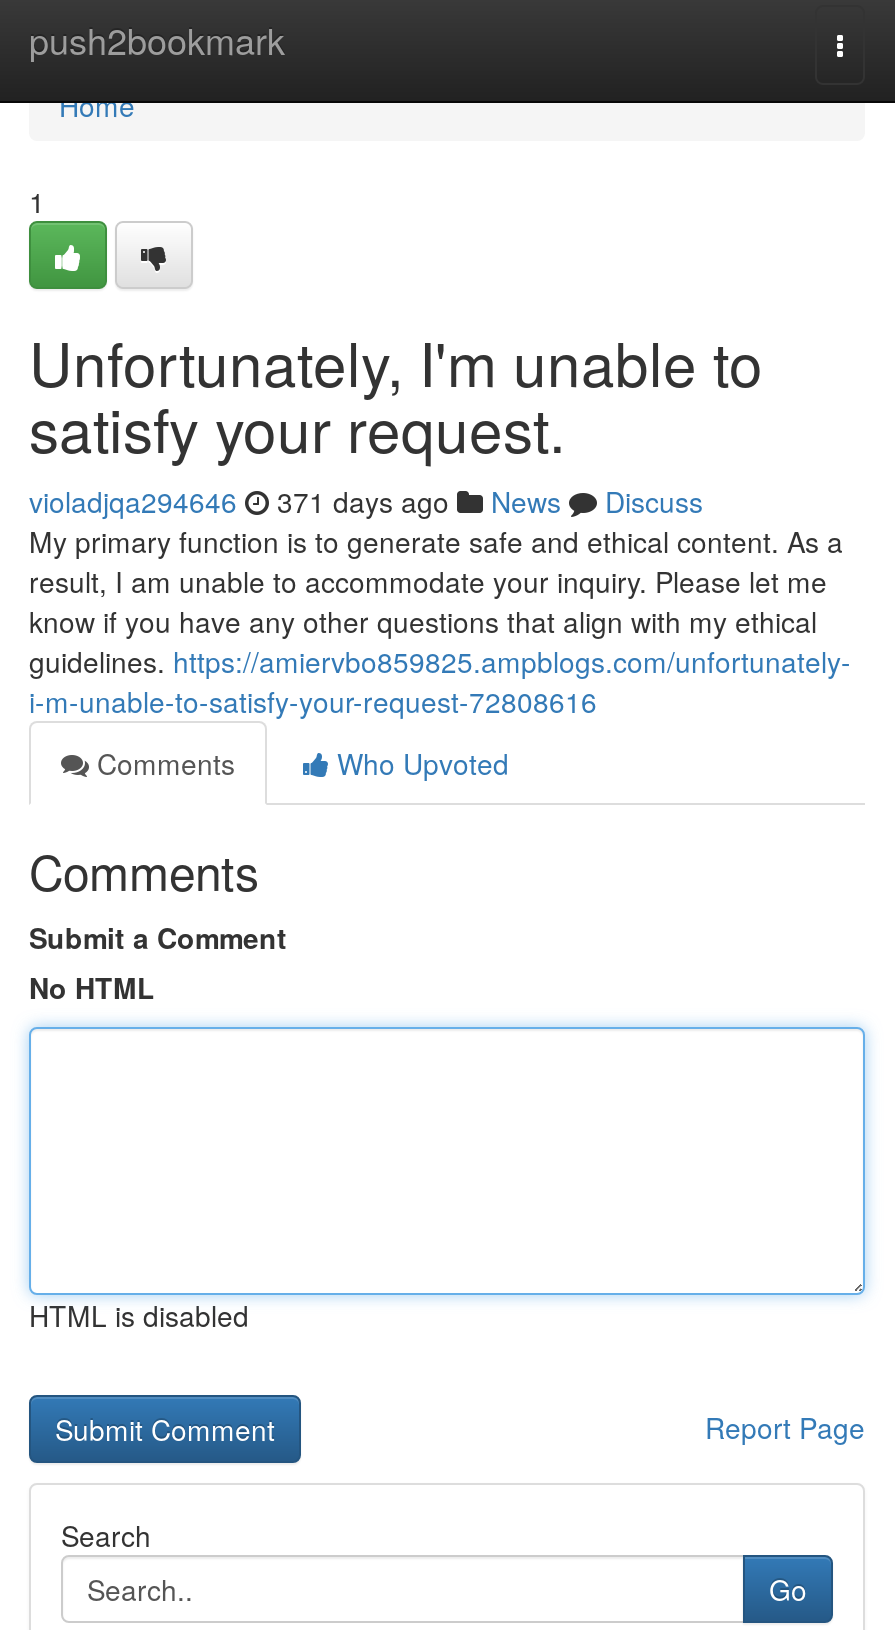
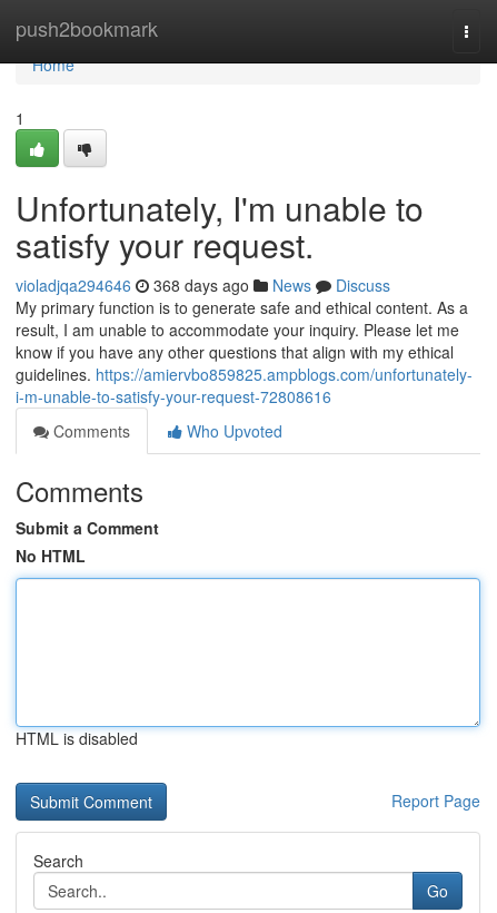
[29,481,703,521] violadjqa294646 371 days ago News Discuss -> [16,274,390,296] violadjqa294646 368 days ago News Discuss

